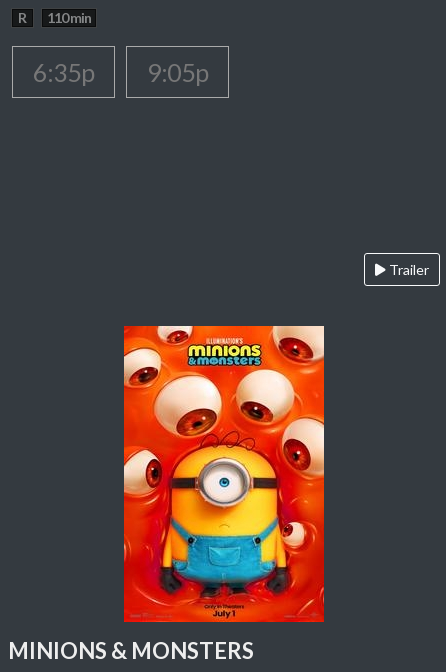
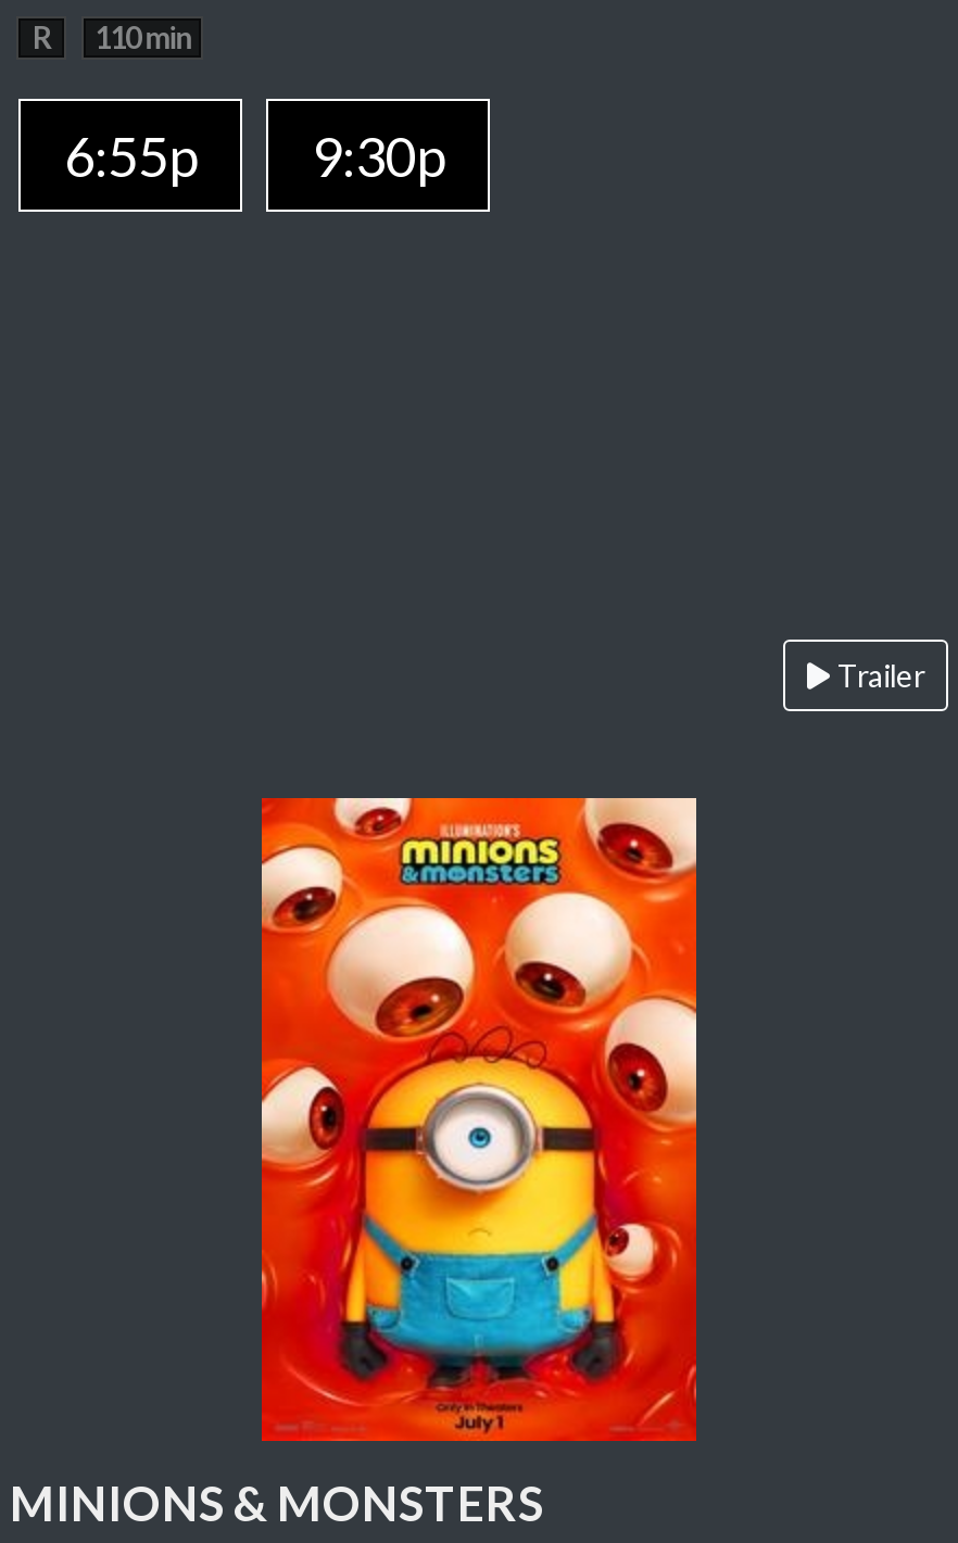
[33,57,208,87] 6:35p | 9:05p -> [64,123,444,188] 6:55p | 9:30p

